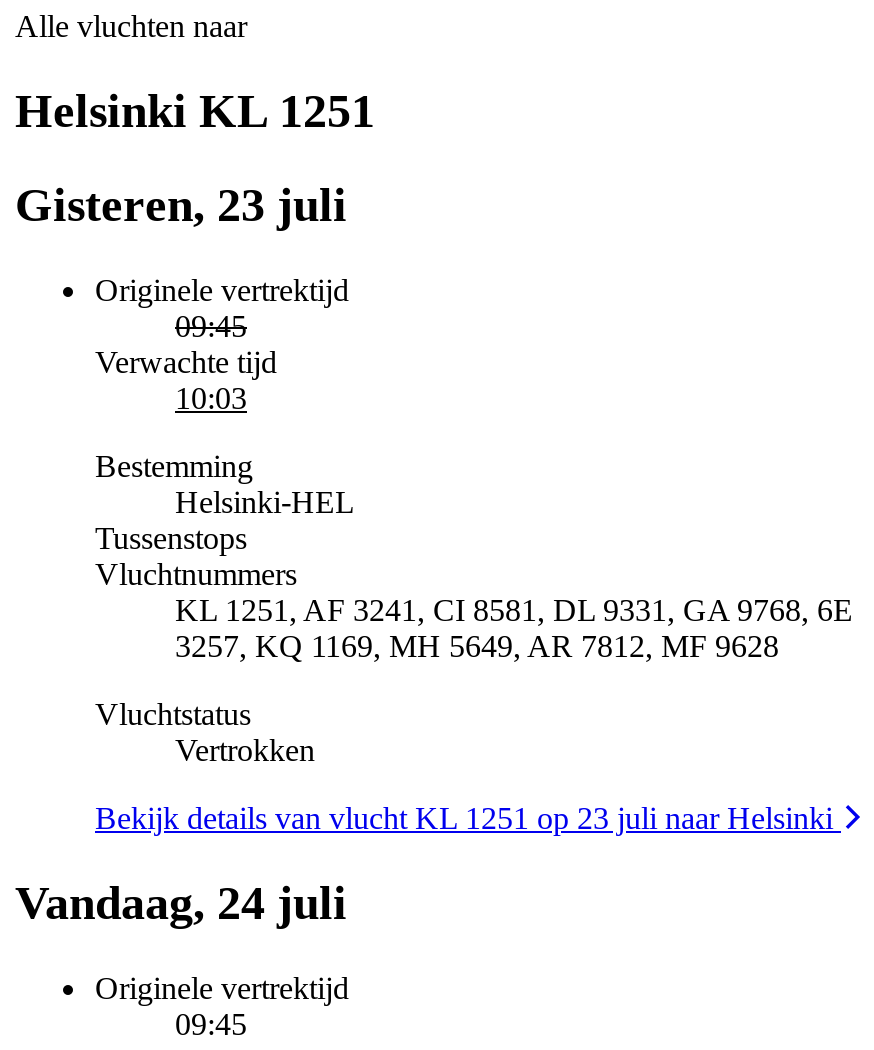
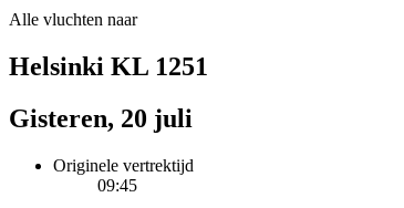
[15,179,853,928] Gisteren, 23 juli | Originele vertrektijd | 09:45 | Verwachte tijd | 10:03 | Bestemming | Helsinki-HEL | Tussenstops | Vluchtnummers | KL 1251, AF 3241, CI 8581, DL 9331, GA 9768, 6E | 3257, KQ 1169, MH 5649, AR 7812, MF 9628 | Vluchtstatus | Vertrokken | Bekijk details van vlucht KL 1251 op 23 juli naar Helsinki | Vandaag, 24 juli -> [9,104,193,133] Gisteren, 20 juli

